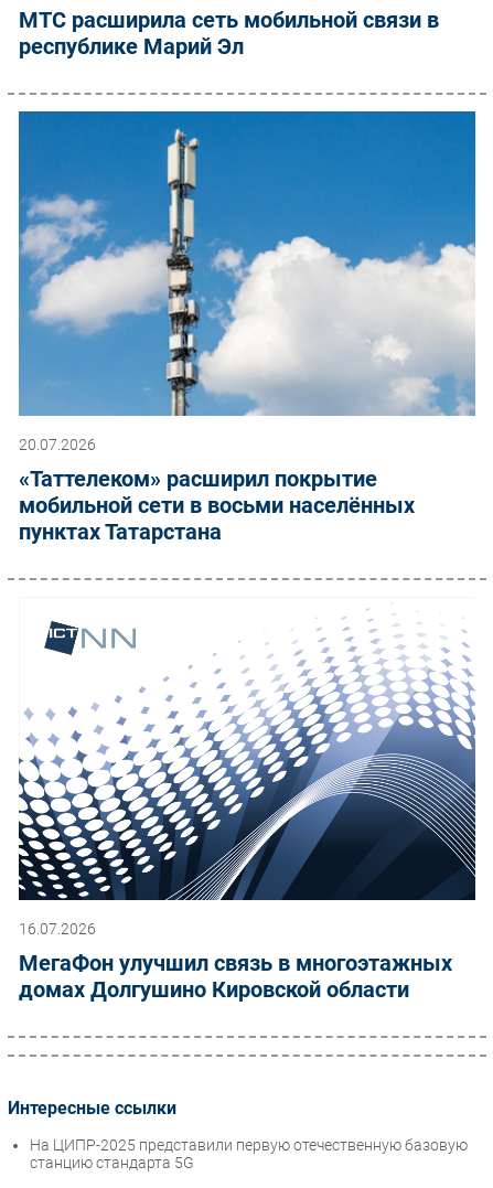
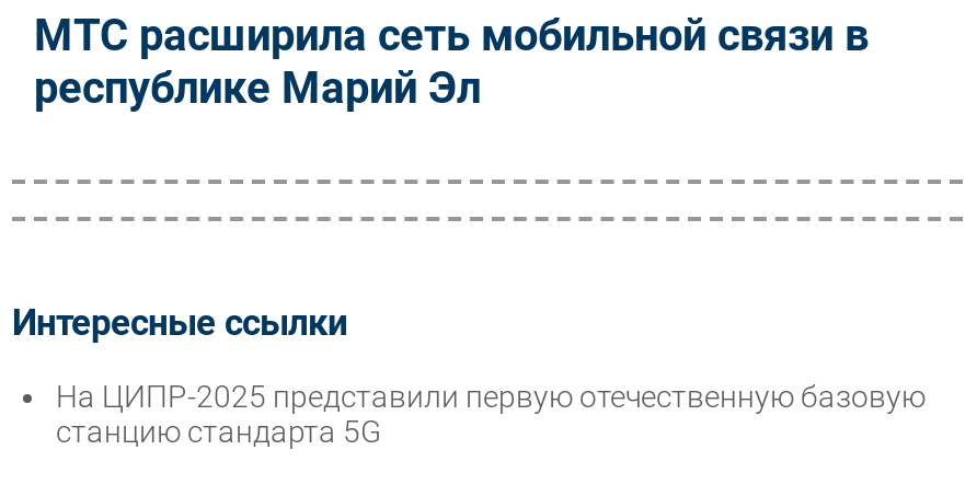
[18,110,476,544] [image] | 20.07.2026 | «Таттелеком» расширил покрытие | мобильной сети в восьми населённых | пунктах Татарстана -> none
[18,618,476,1003] [image] | 16.07.2026 | МегаФон улучшил связь в многоэтажных | домах Долгушино Кировской области -> none

